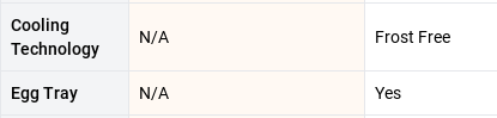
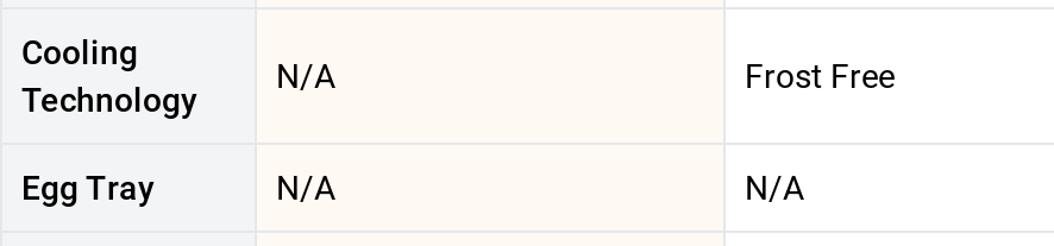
[375,84,401,103] Yes -> [745,169,804,207] N/A

